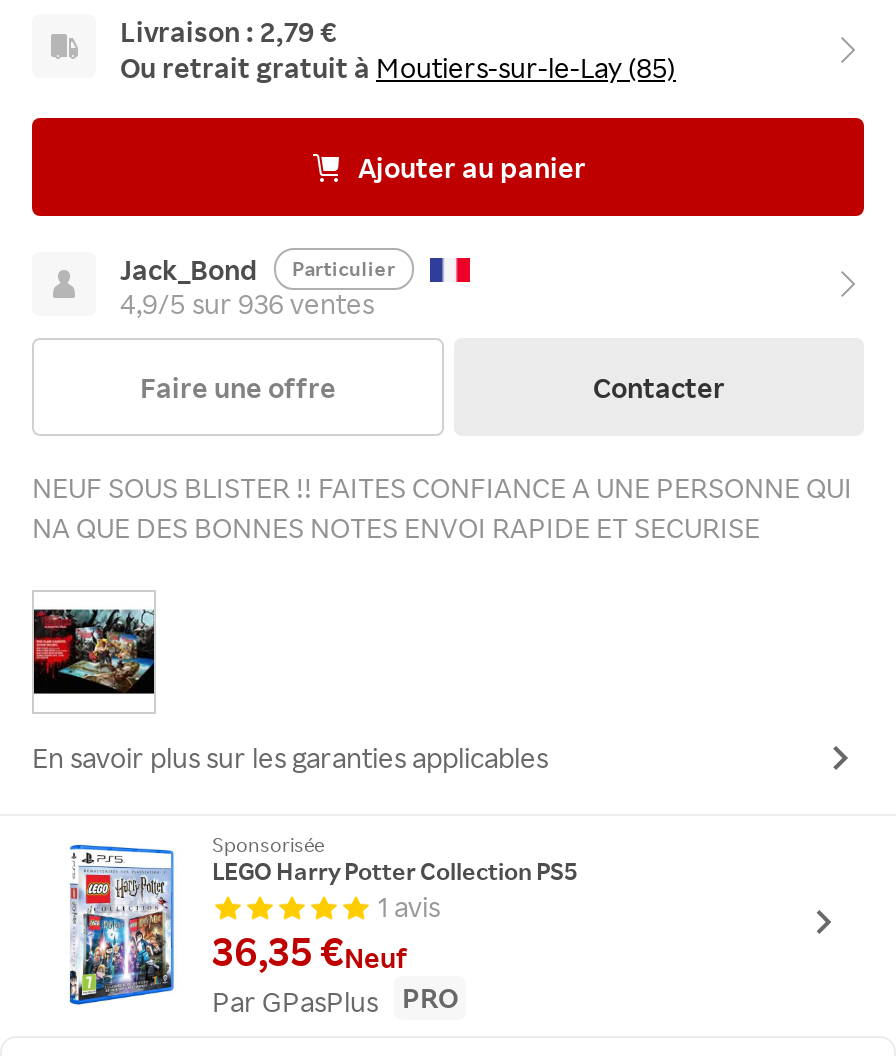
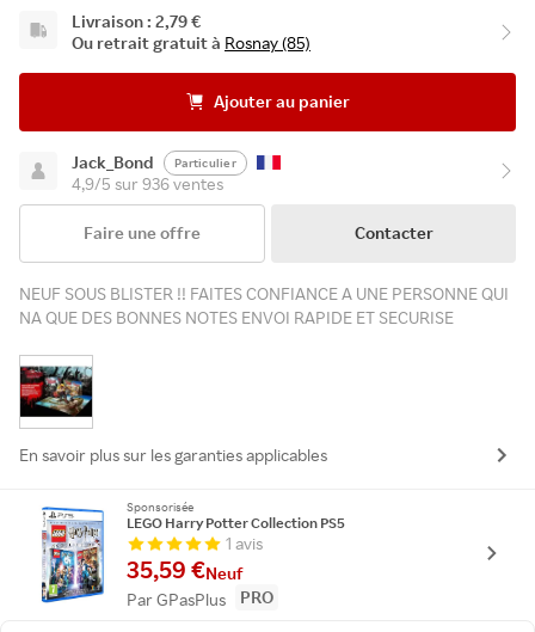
[120,50,676,84] Ou retrait gratuit à Moutiers-sur-le-Lay (85) -> [72,32,310,52] Ou retrait gratuit à Rosnay (85)
[212,925,408,975] 36,35 €Neuf -> [127,555,244,585] 35,59 €Neuf

